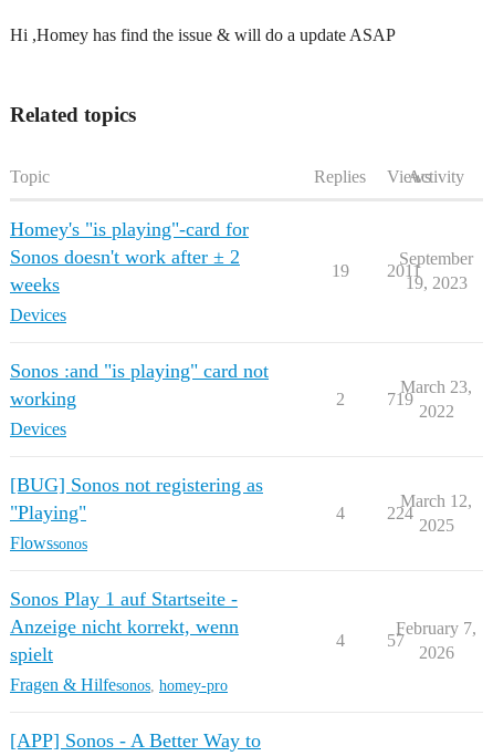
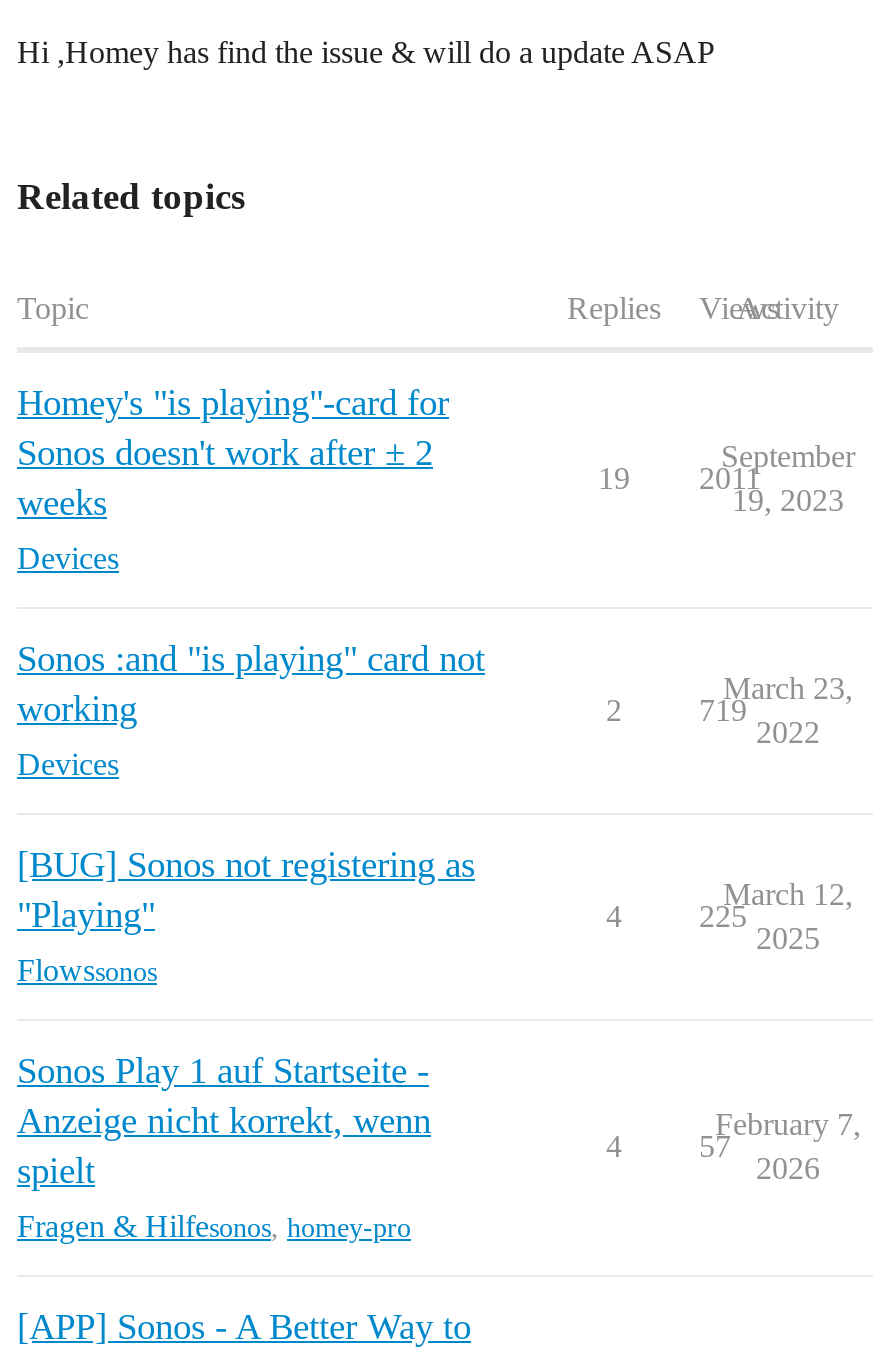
[387,504,413,522] 224 -> [699,899,747,933] 225

